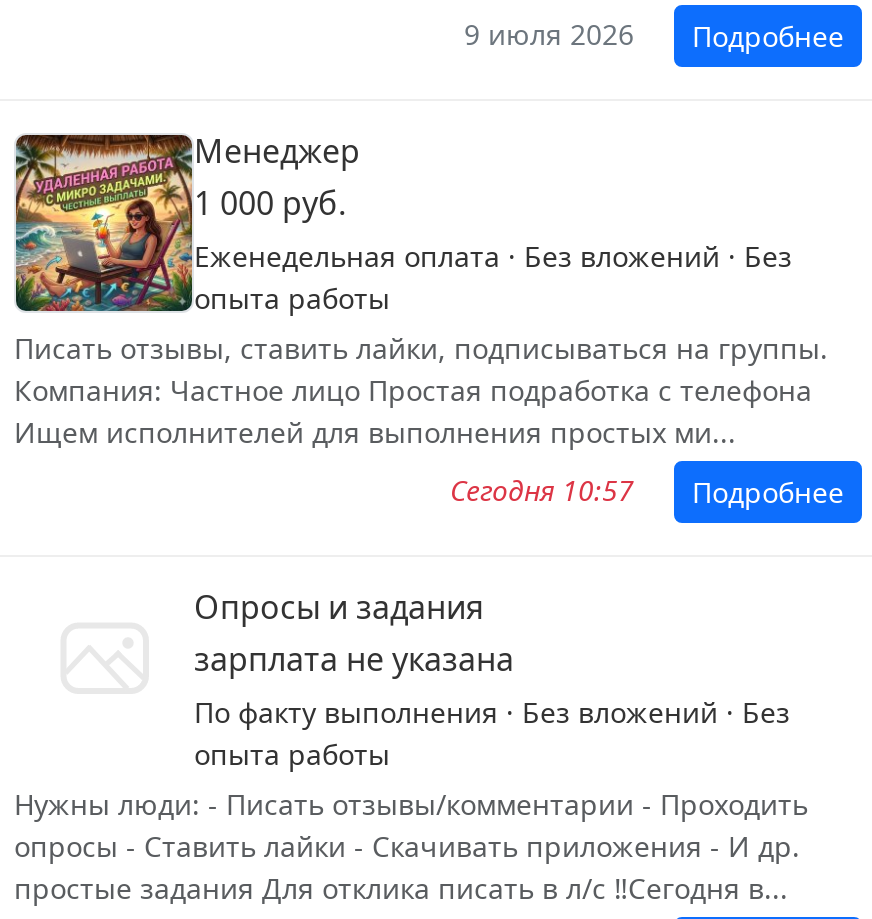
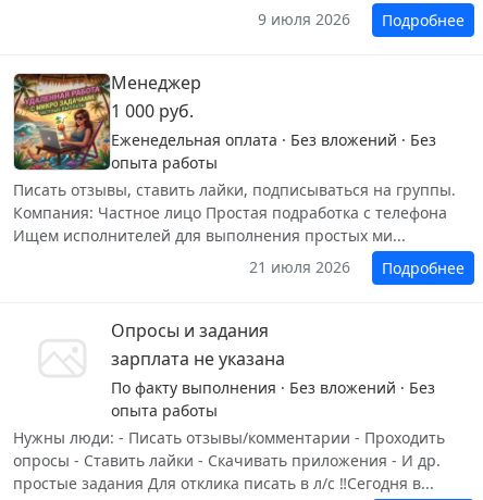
[450,471,844,511] Сегодня 10:57 Подробнее -> [249,256,465,278] 21 июля 2026 Подробнее

